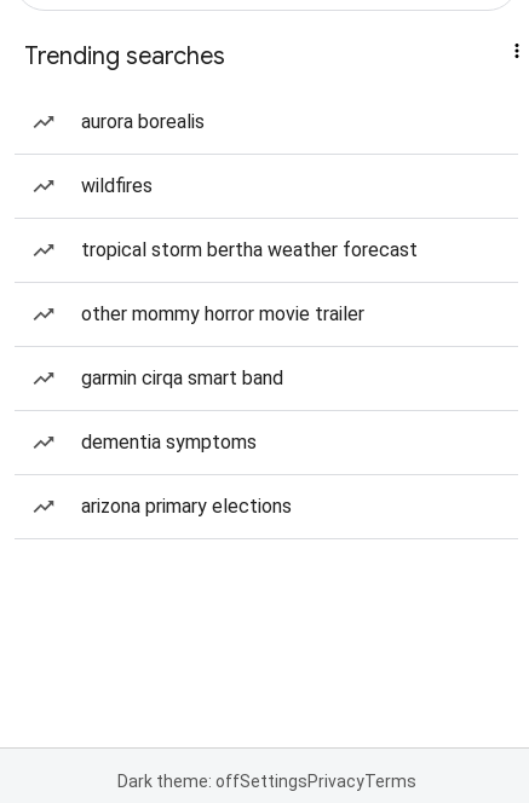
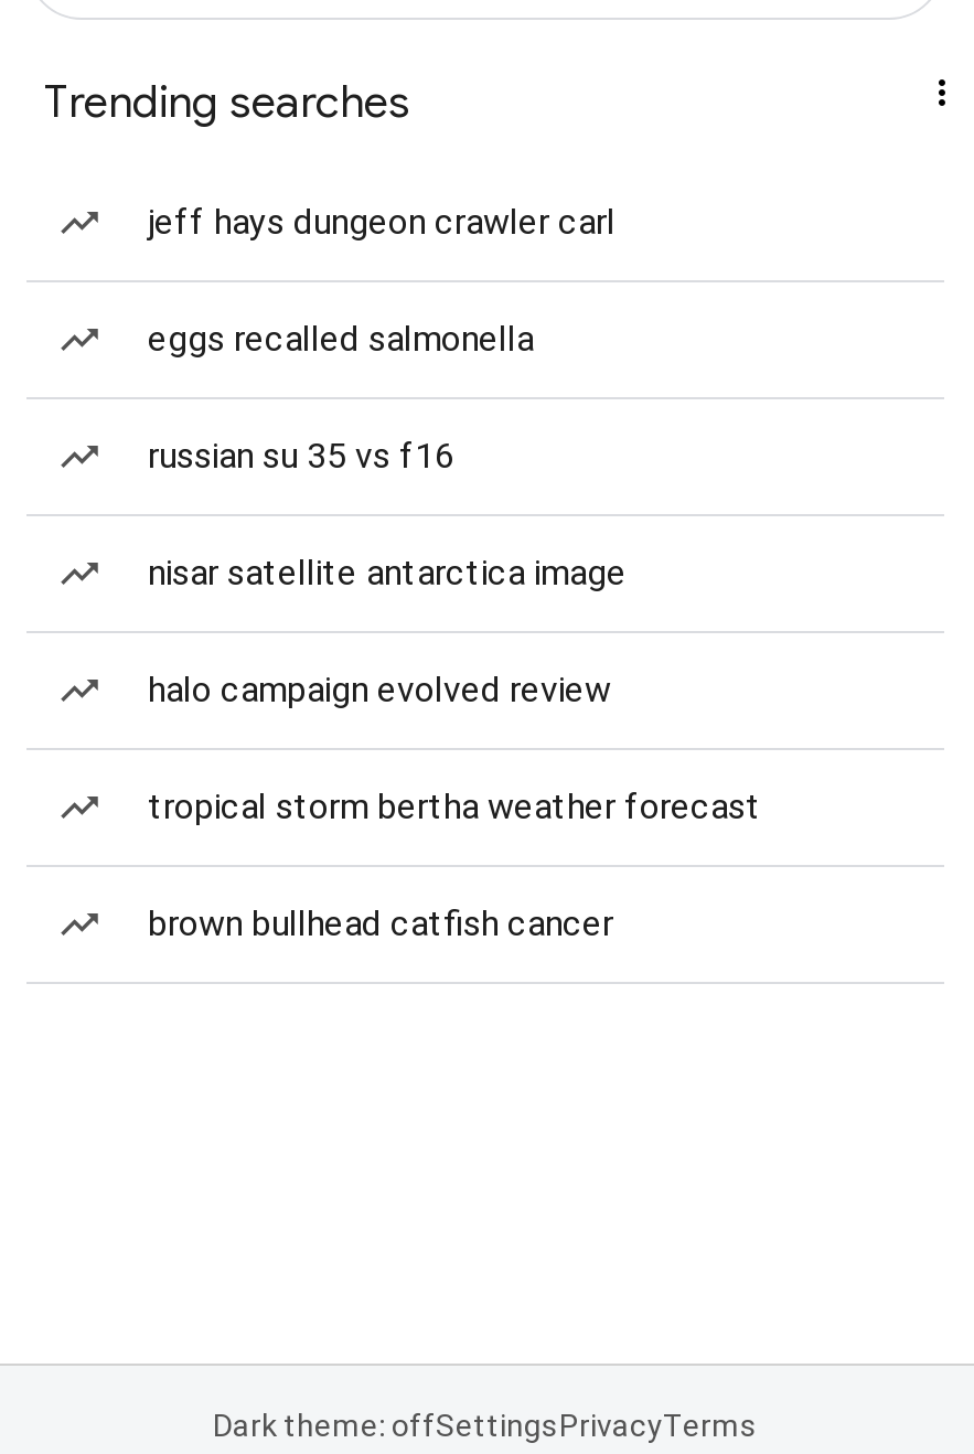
[81,110,205,197] aurora borealis | wildfires -> [148,201,627,710] jeff hays dungeon crawler carl | eggs recalled salmonella | russian su 35 vs f16 | nisar satellite antarctica image | halo campaign evolved review
moved [81,238,418,261] -> [148,785,761,827]: tropical storm bertha weather forecast
[81,302,364,518] other mommy horror movie trailer | garmin cirqa smart band | dementia symptoms | arizona primary elections -> [148,902,613,944] brown bullhead catfish cancer

